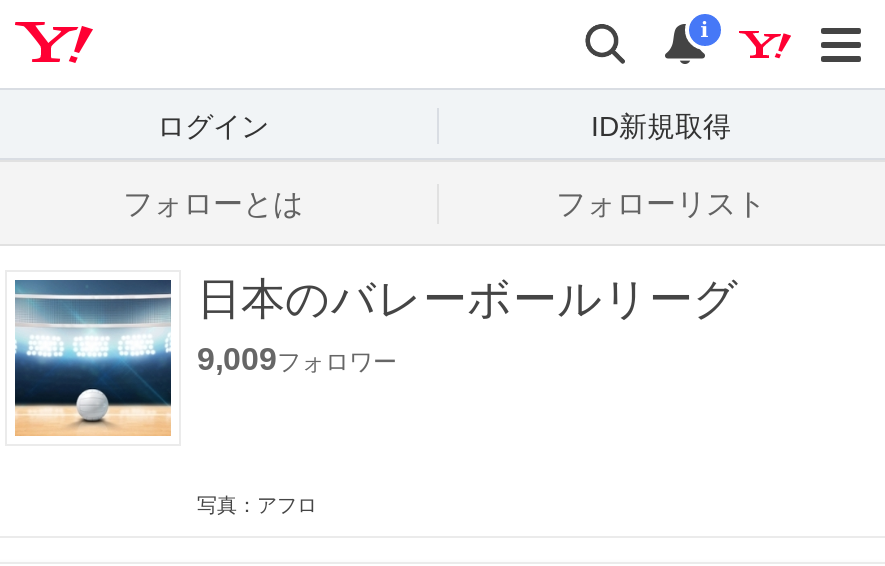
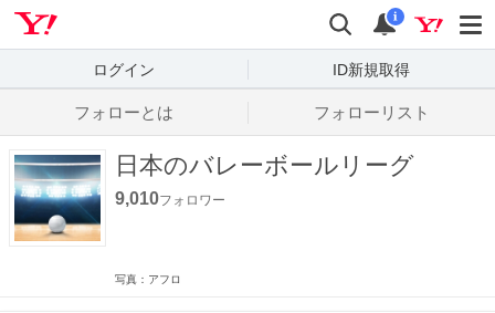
[197,342,397,376] 9,009フォロワー -> [115,189,225,208] 9,010フォロワー

